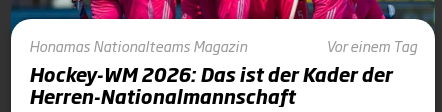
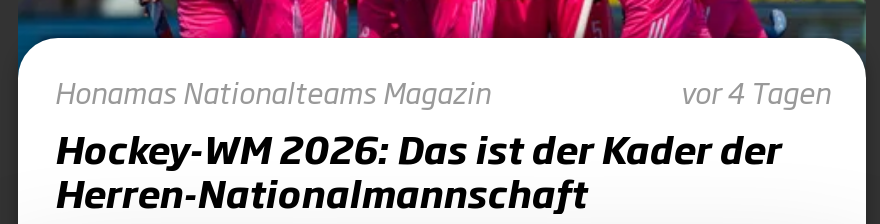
[326,35,417,56] Vor einem Tag -> [680,70,830,112] vor 4 Tagen

